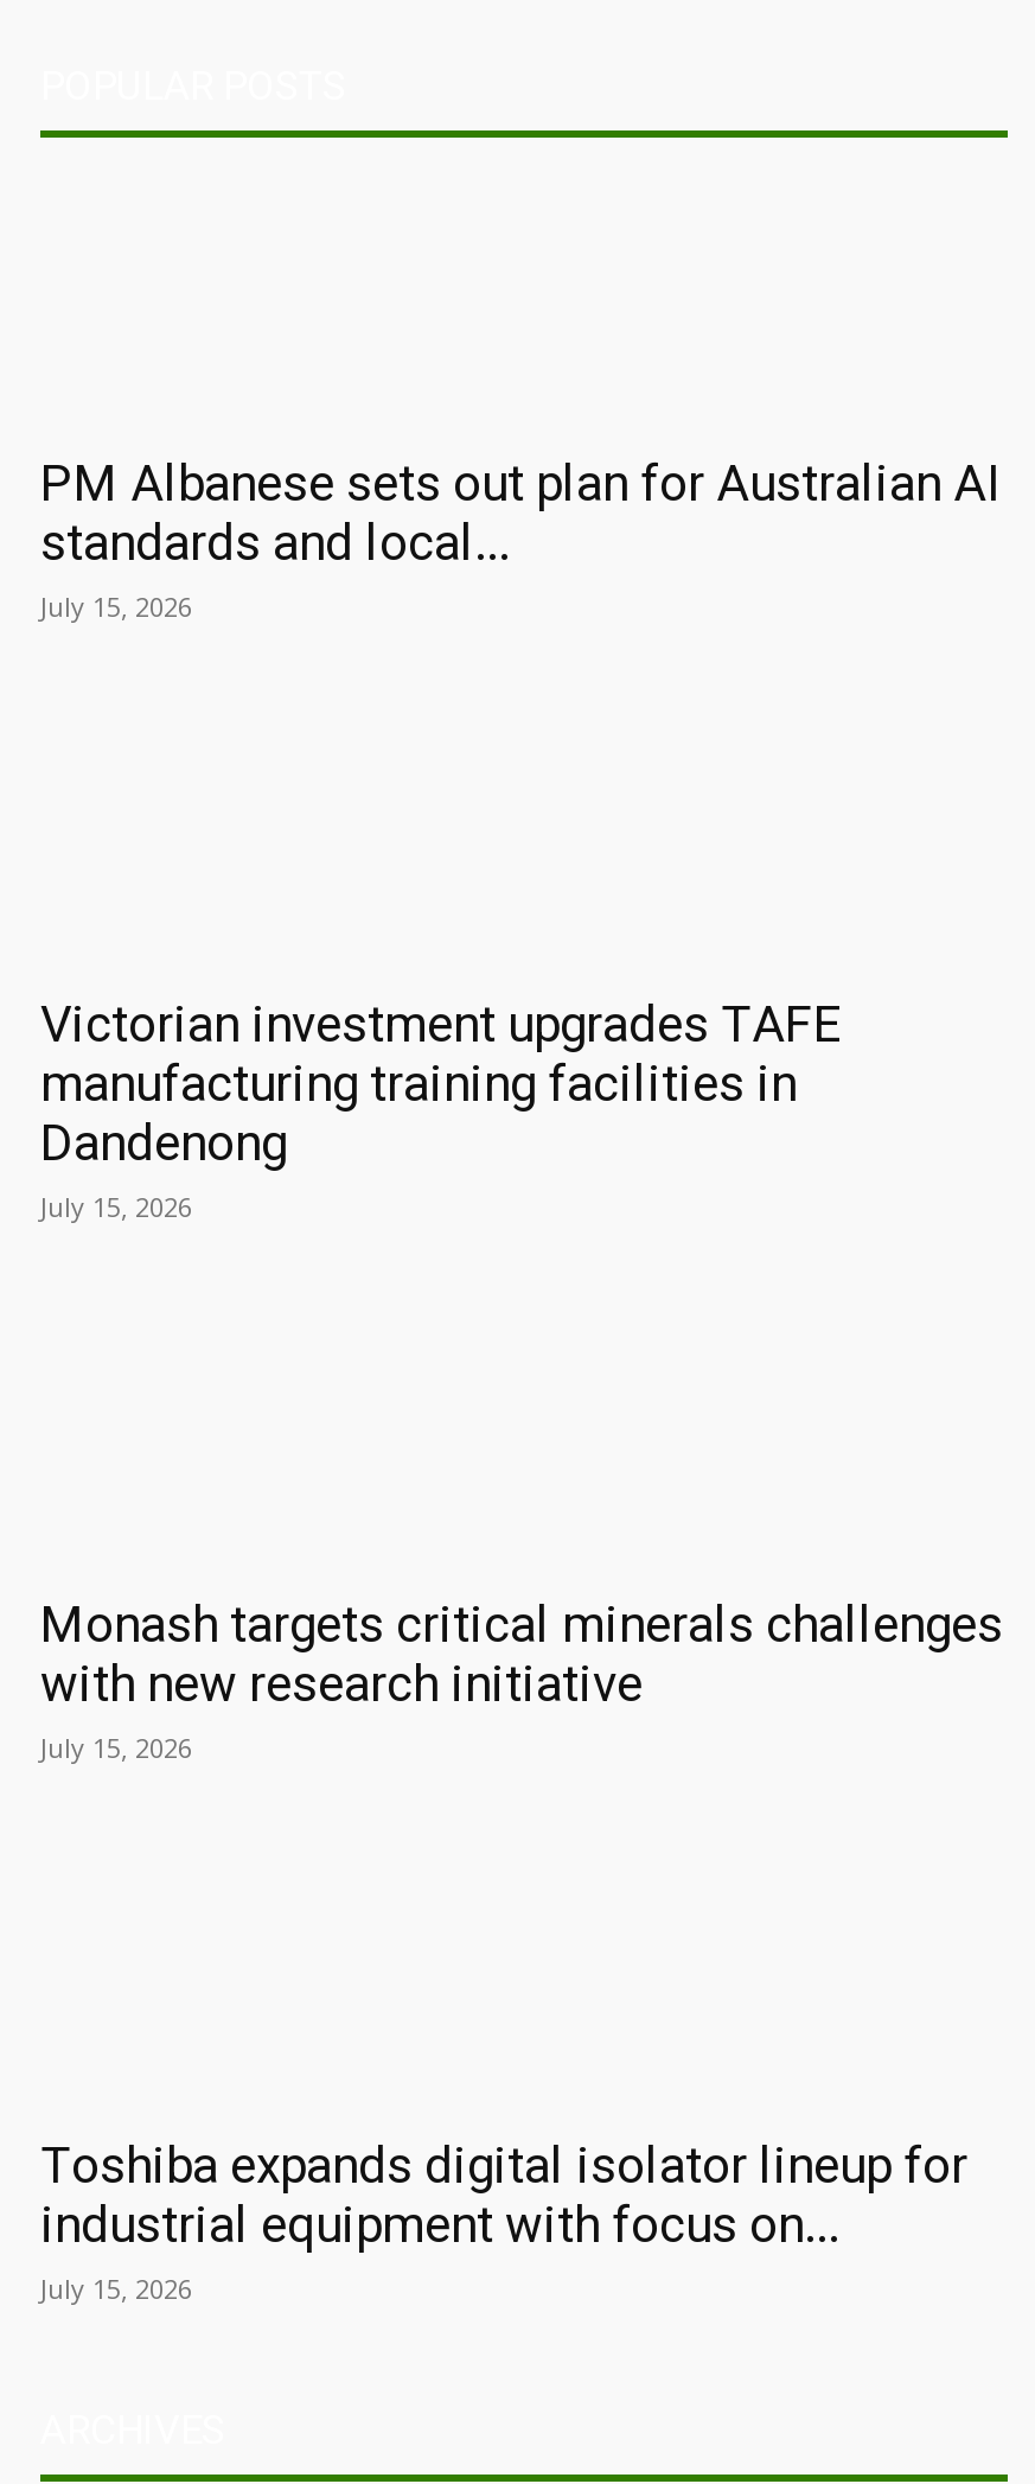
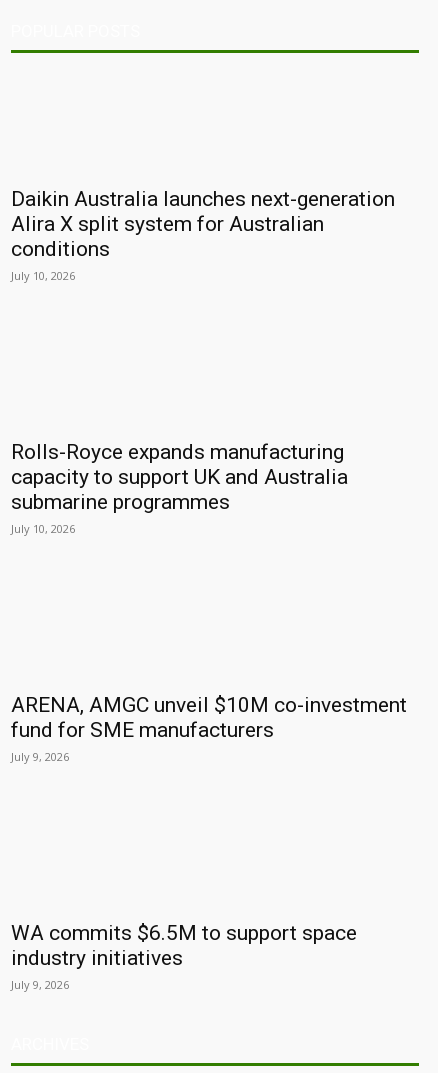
[40,456,1001,624] PM Albanese sets out plan for Australian AI | standards and local... | July 15, 2026 -> [11,187,395,283] Daikin Australia launches next-generation | Alira X split system for Australian | conditions | July 10, 2026
[40,996,842,1224] Victorian investment upgrades TAFE | manufacturing training facilities in | Dandenong | July 15, 2026 -> [11,440,348,536] Rolls-Royce expands manufacturing | capacity to support UK and Australia | submarine programmes | July 10, 2026
[40,1597,1003,1765] Monash targets critical minerals challenges | with new research initiative | July 15, 2026 -> [11,693,407,764] ARENA, AMGC unveil $10M co-investment | fund for SME manufacturers | July 9, 2026
[40,2138,967,2306] Toshiba expands digital isolator lineup for | industrial equipment with focus on... | July 15, 2026 -> [11,921,357,992] WA commits $6.5M to support space | industry initiatives | July 9, 2026

